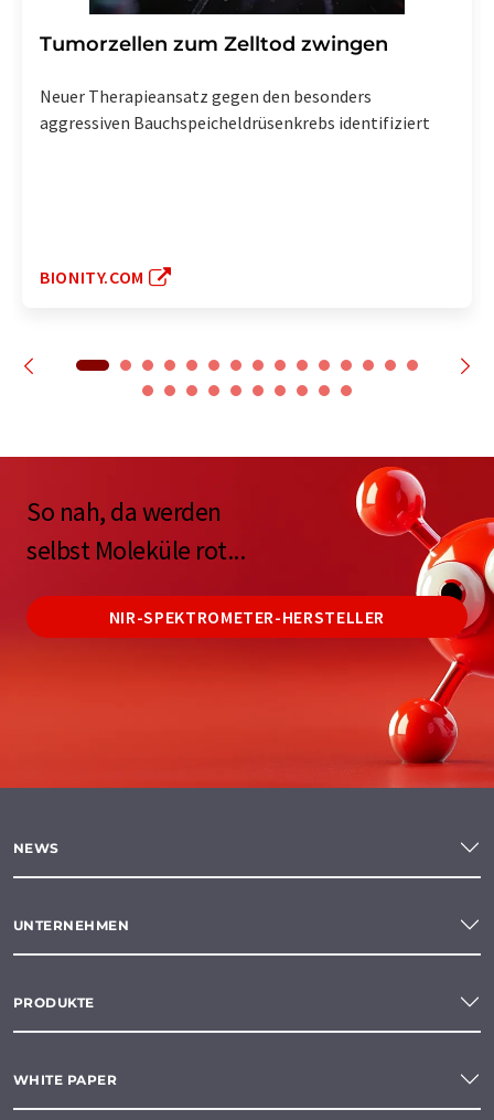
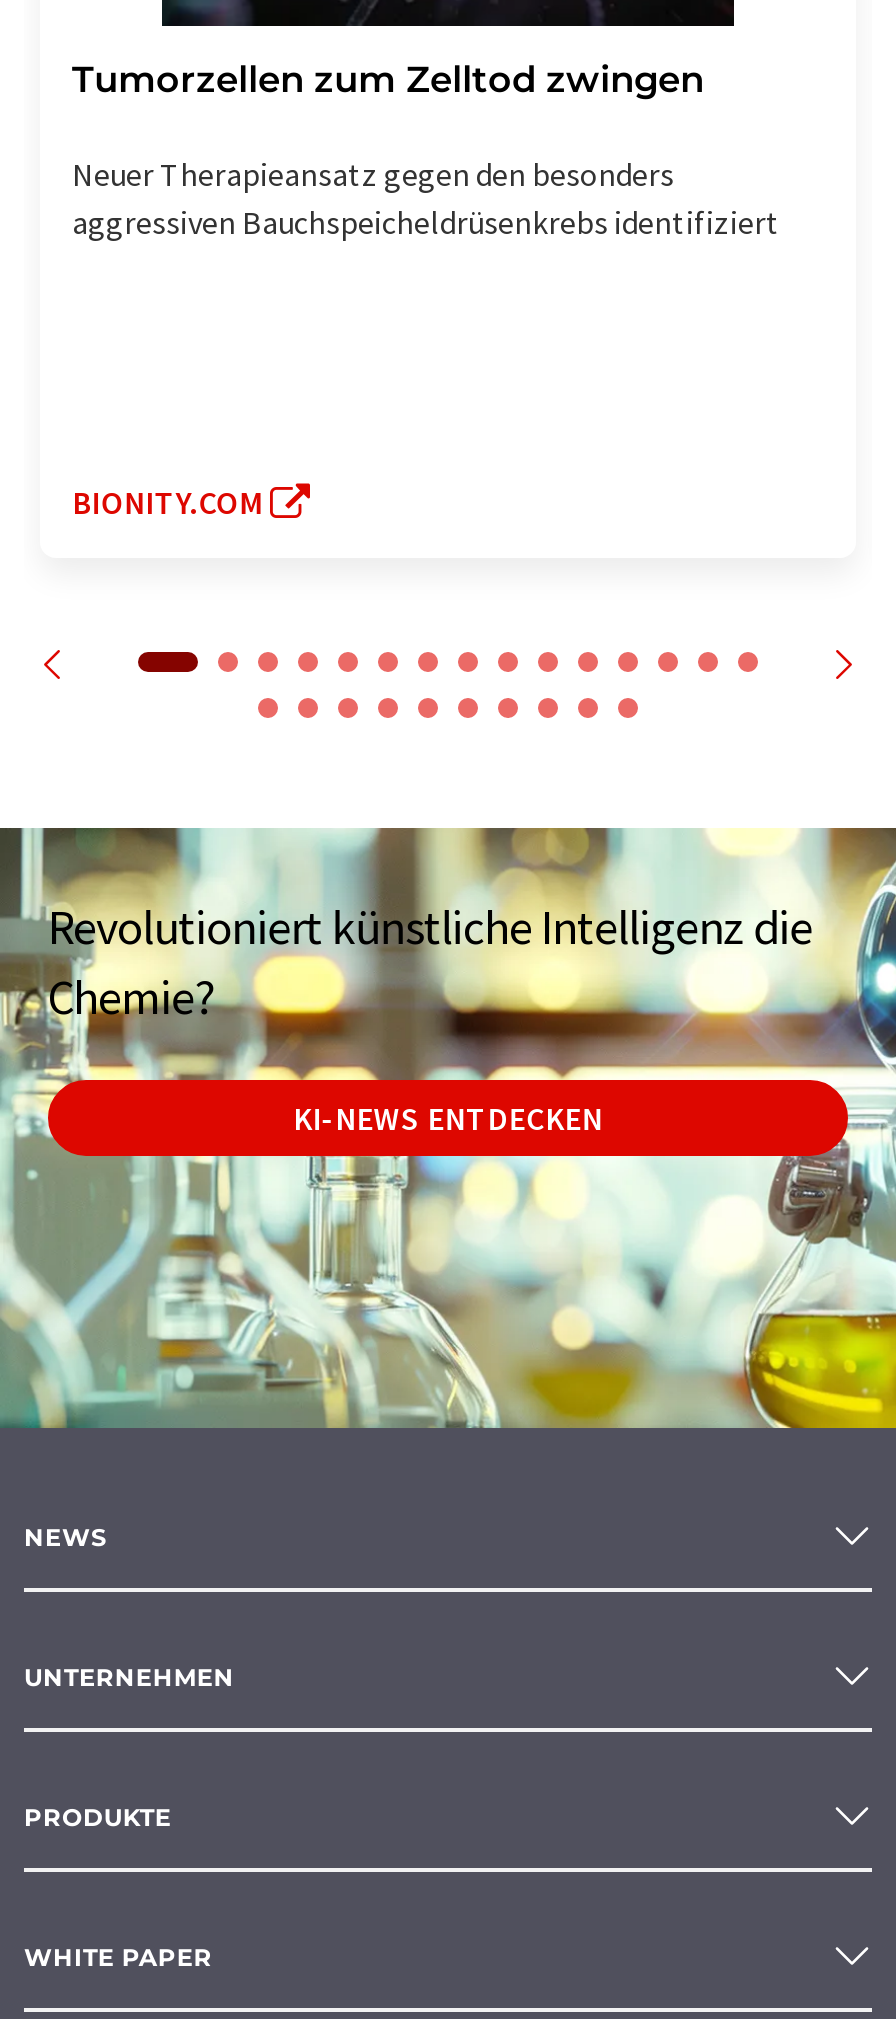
[3,456,491,789] [image] | So nah, da werden | selbst Moleküle rot... -> [6,826,890,1430] [image] | Revolutioniert künstliche Intelligenz die | Chemie?
[109,606,385,628] NIR-SPEKTROMETER-HERSTELLER -> [293,1099,603,1139] KI-NEWS ENTDECKEN

